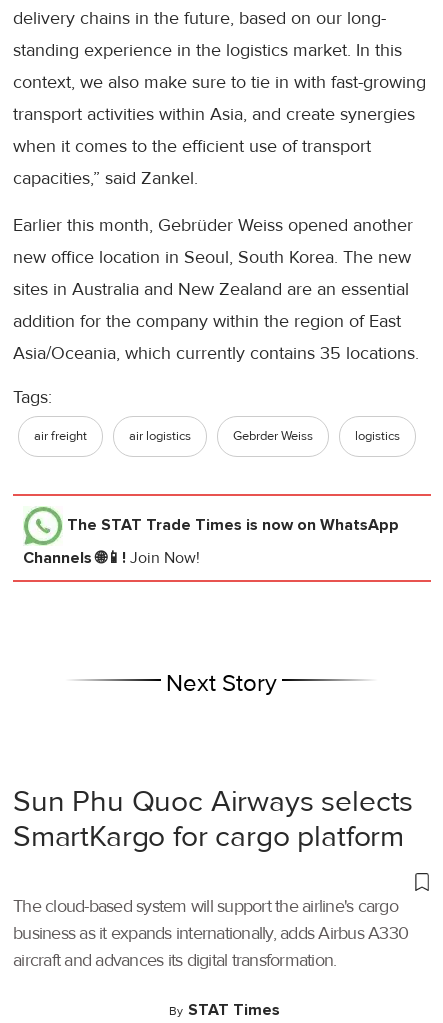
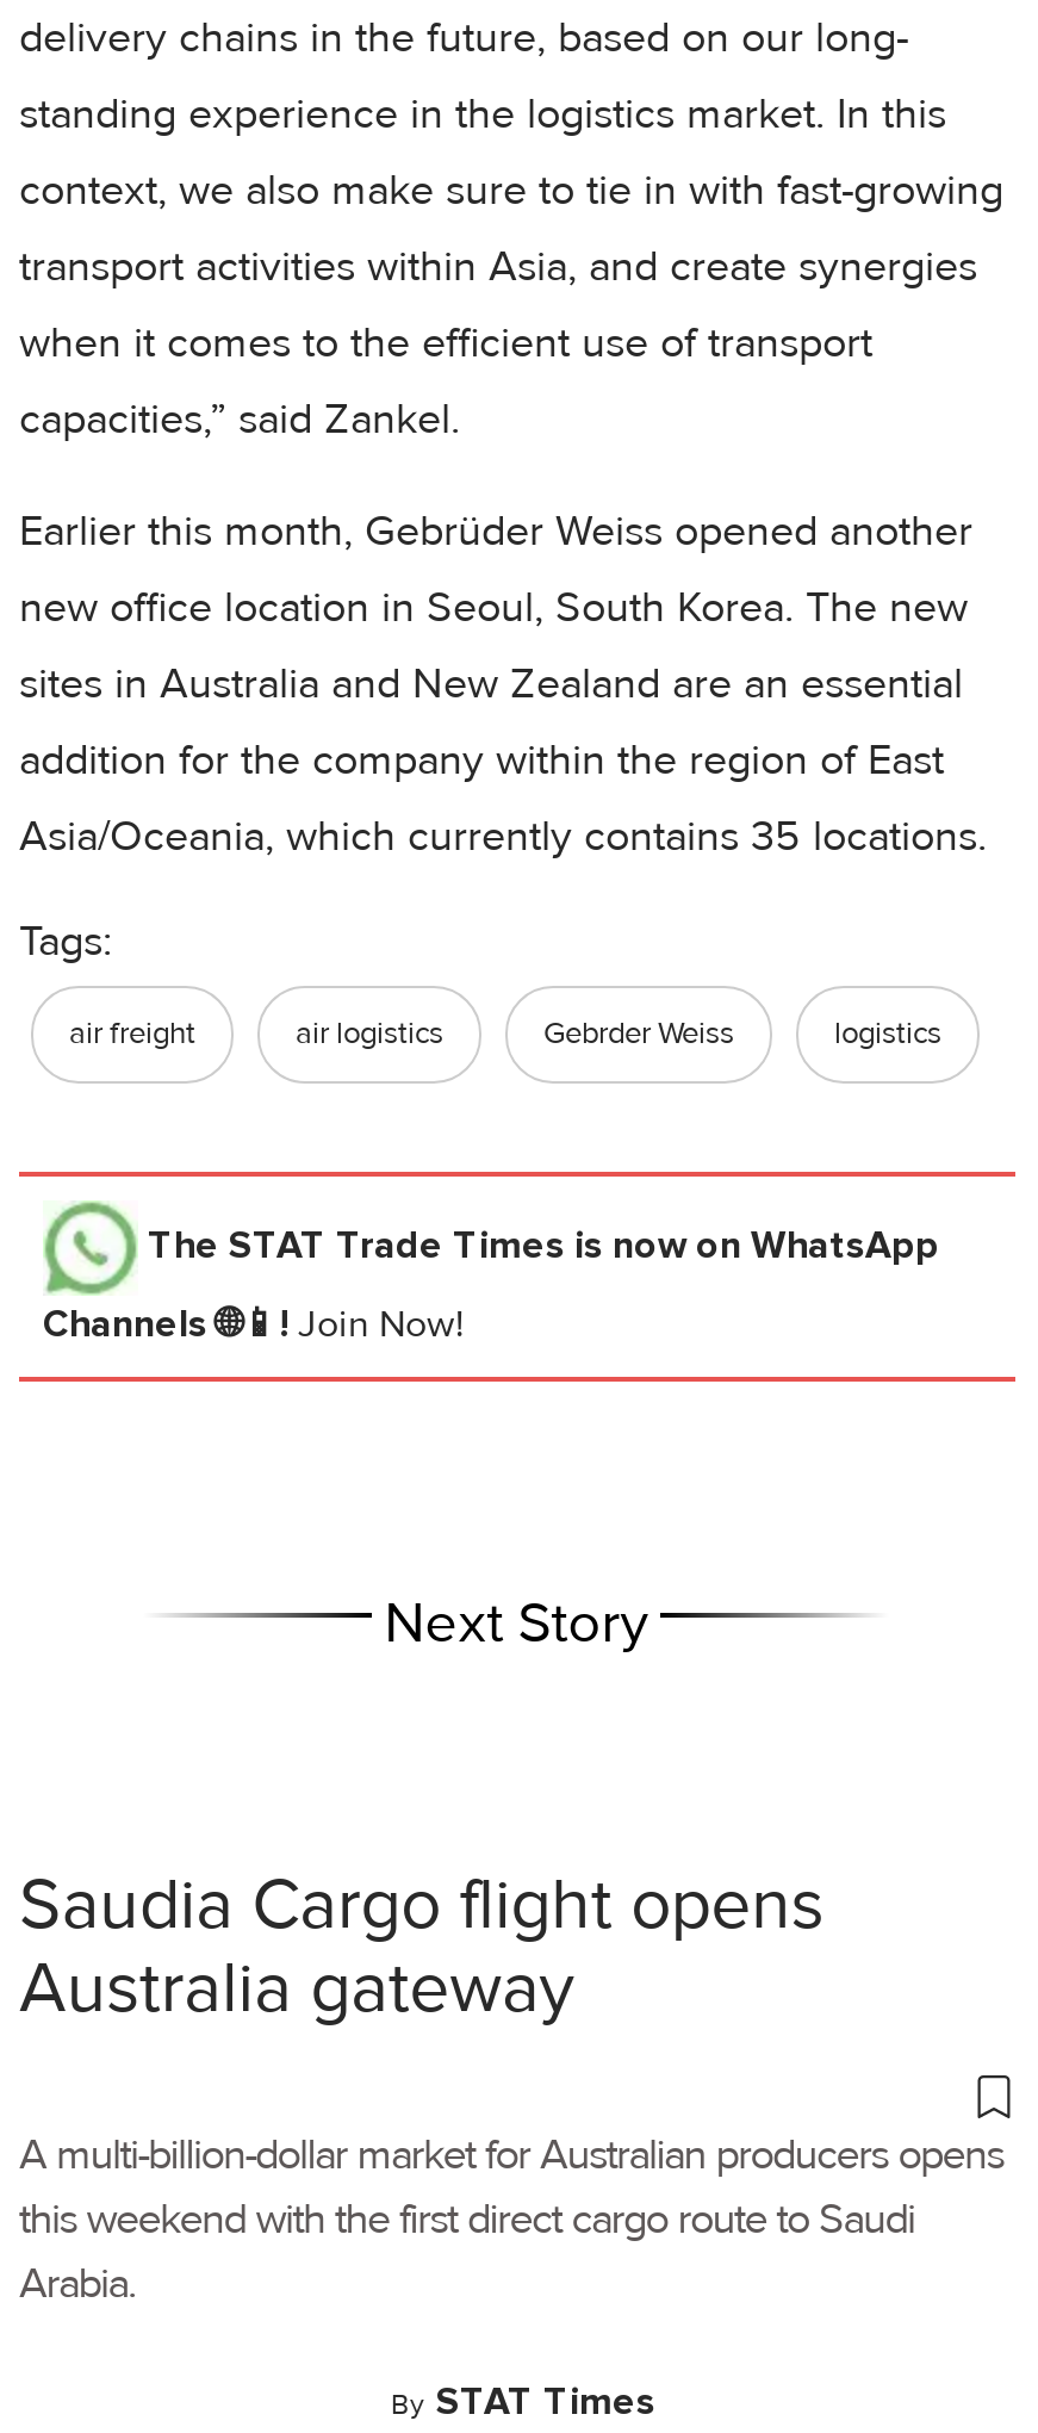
[13,783,413,855] Sun Phu Quoc Airways selects | SmartKargo for cargo platform -> [19,1861,824,2033] Saudia Cargo flight opens | Australia gateway
[13,895,408,971] The cloud-based system will support the airline's cargo | business as it expands internationally, adds Airbus A330 | aircraft and advances its digital transformation. -> [19,2128,1003,2310] A multi-billion-dollar market for Australian producers opens | this weekend with the first direct cargo route to Saudi | Arabia.

